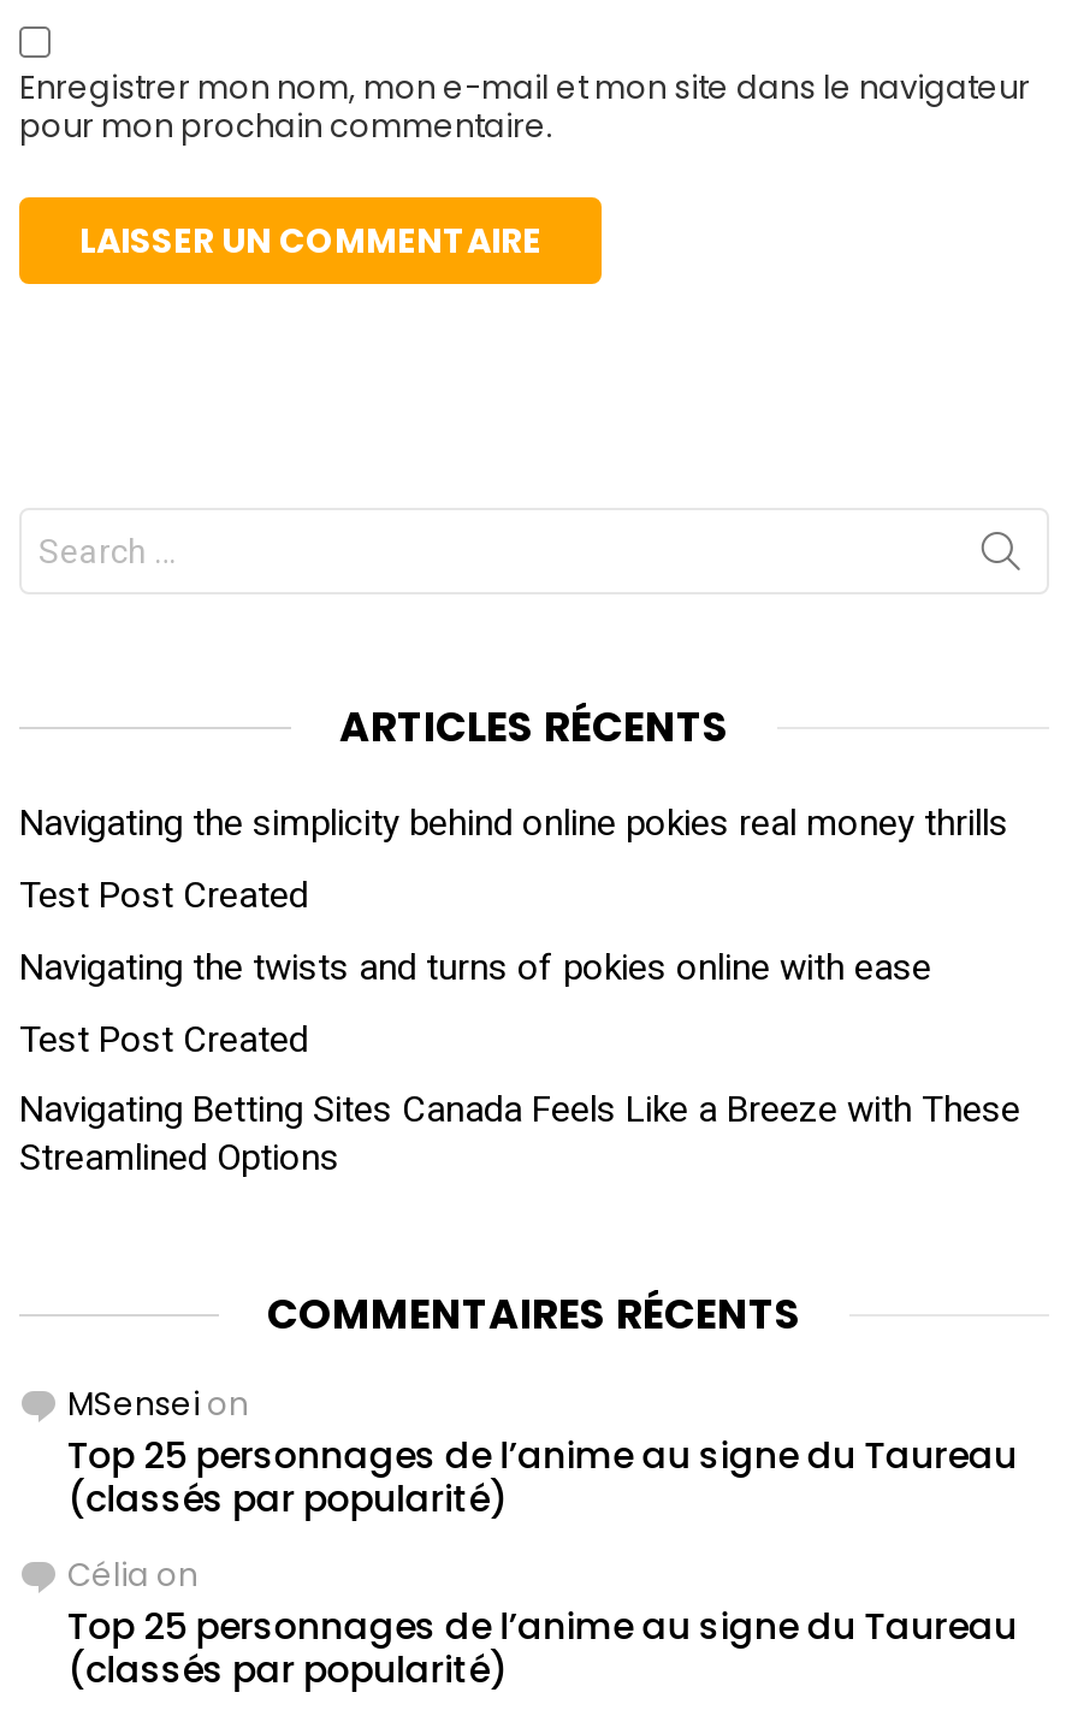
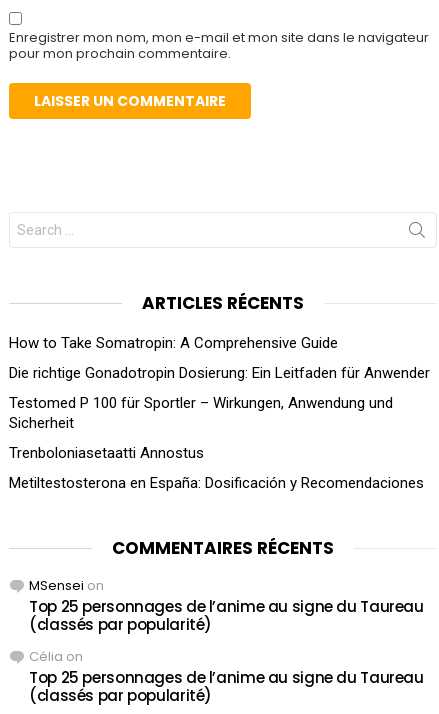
[19,801,1008,844] Navigating the simplicity behind online pokies real money thrills -> [9,334,338,352] How to Take Somatropin: A Comprehensive Guide
[19,873,308,916] Test Post Created -> [9,364,430,382] Die richtige Gonadotropin Dosierung: Ein Leitfaden für Anwender
[19,945,931,989] Navigating the twists and turns of pokies online with ease -> [9,394,393,432] Testomed P 100 für Sportler – Wirkungen, Anwendung und | Sicherheit
[19,1018,308,1061] Test Post Created -> [9,444,204,462] Trenboloniasetaatti Annostus
[19,1090,1020,1181] Navigating Betting Sites Canada Feels Like a Breeze with These | Streamlined Options -> [9,474,424,492] Metiltestosterona en España: Dosificación y Recomendaciones

